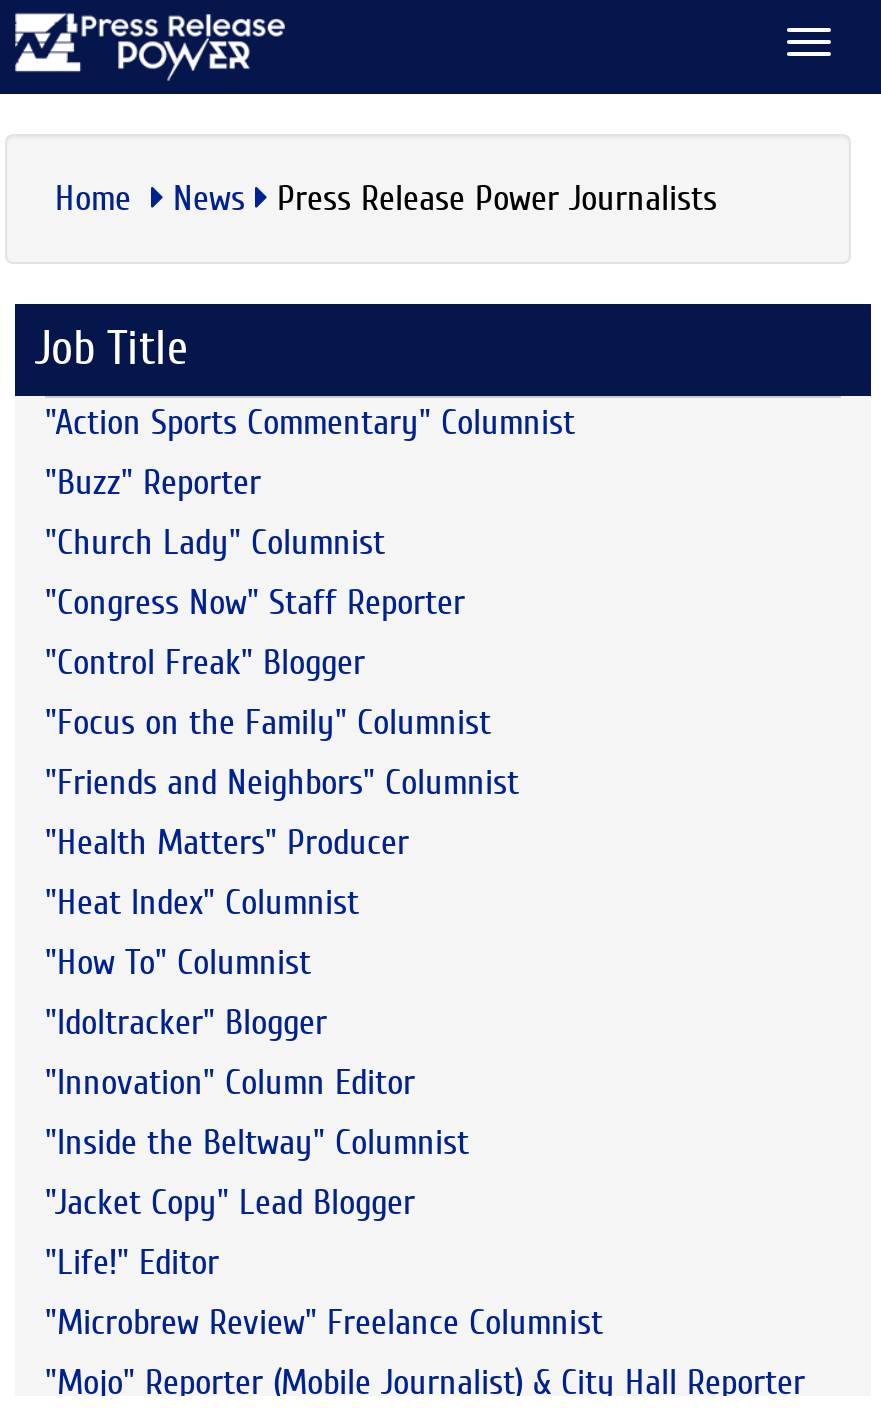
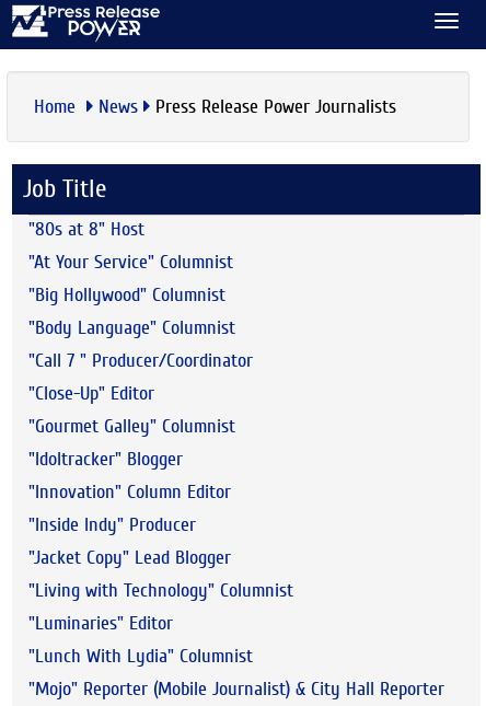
[45,402,575,984] "Action Sports Commentary" Columnist | "Buzz" Reporter | "Church Lady" Columnist | "Congress Now" Staff Reporter | "Control Freak" Blogger | "Focus on the Family" Columnist | "Friends and Neighbors" Columnist | "Health Matters" Producer | "Heat Index" Columnist | "How To" Columnist -> [28,218,253,438] "80s at 8" Host | "At Your Service" Columnist | "Big Hollywood" Columnist | "Body Language" Columnist | "Call 7 " Producer/Coordinator | "Close-Up" Editor | "Gourmet Galley" Columnist
moved [45,1002,415,1104] -> [28,448,231,504]: "Idoltracker" Blogger | "Innovation" Column Editor
[45,1122,469,1164] "Inside the Beltway" Columnist -> [28,513,196,536] "Inside Indy" Producer
moved [45,1182,415,1224] -> [28,546,231,569]: "Jacket Copy" Lead Blogger
[45,1242,603,1344] "Life!" Editor | "Microbrew Review" Freelance Columnist -> [28,579,293,668] "Living with Technology" Columnist | "Luminaries" Editor | "Lunch With Lydia" Columnist

